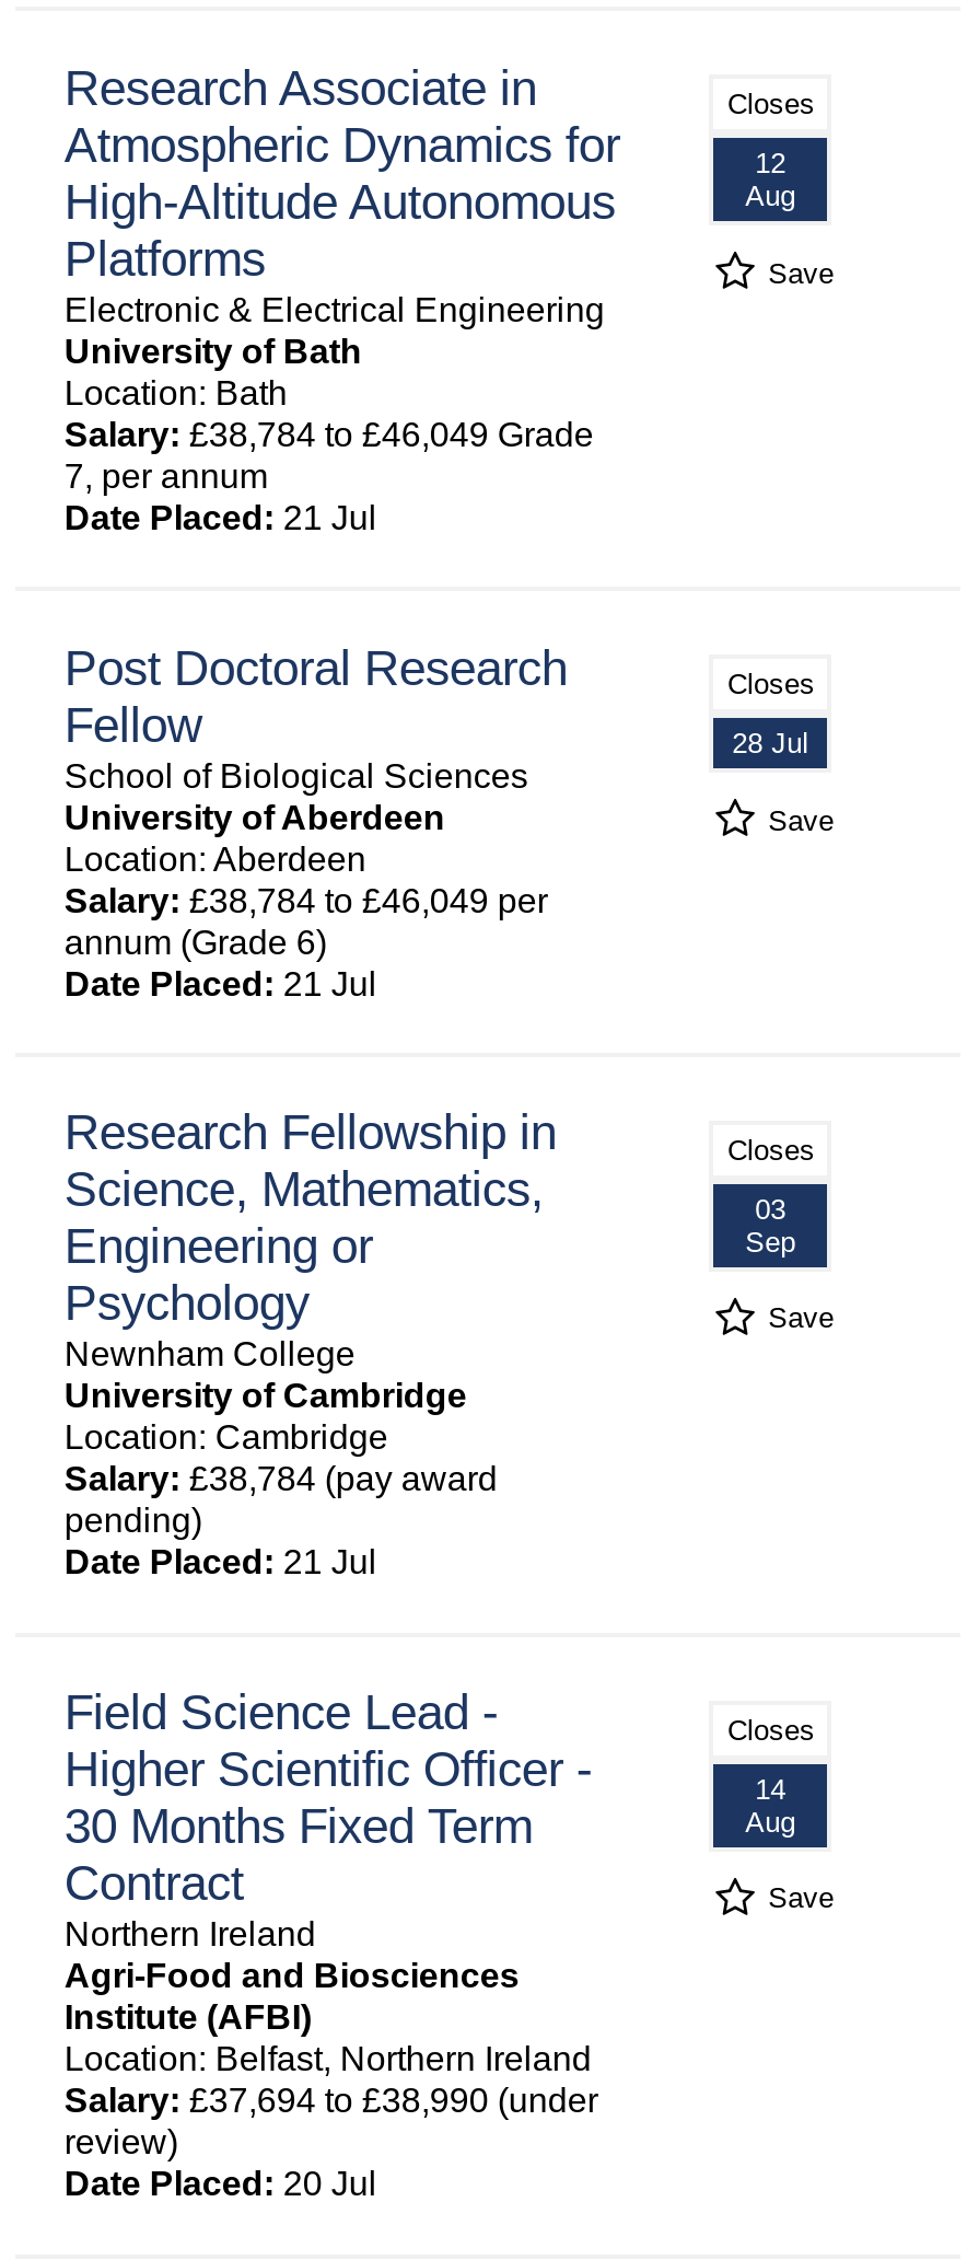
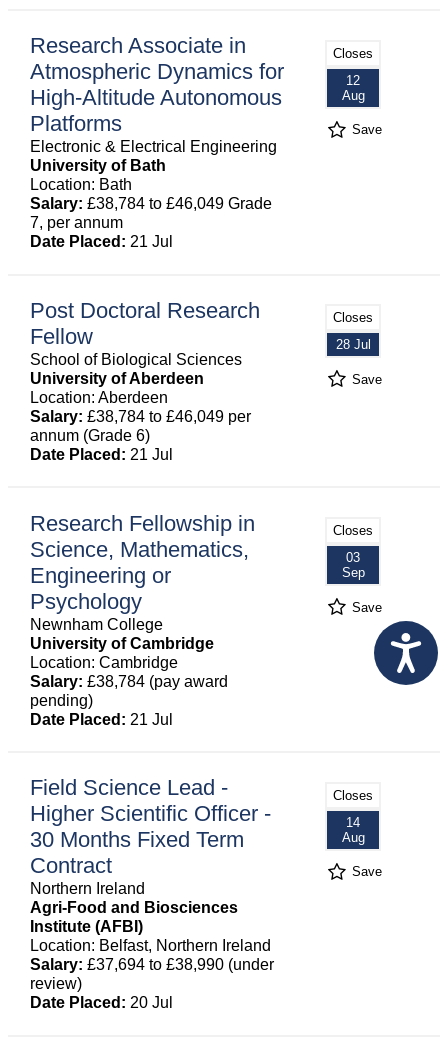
none -> [373,620,439,686] [image]

